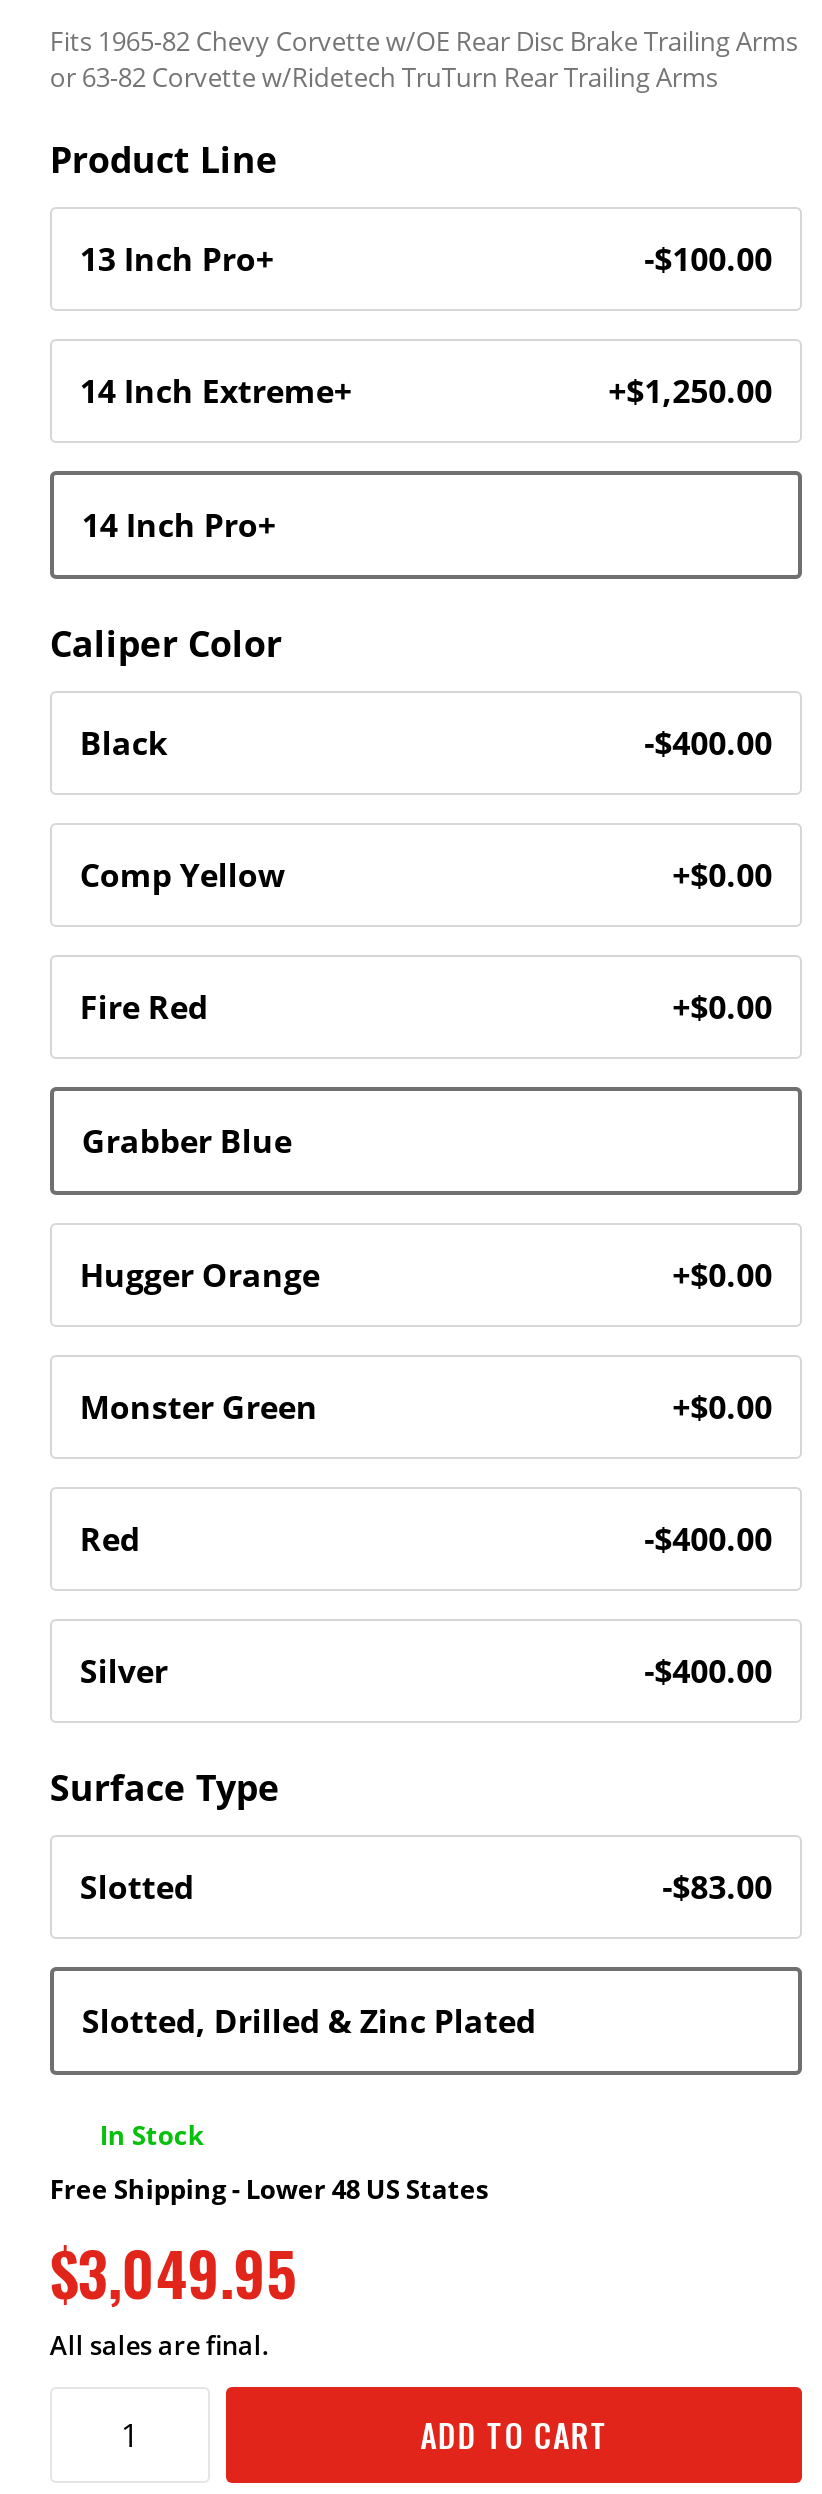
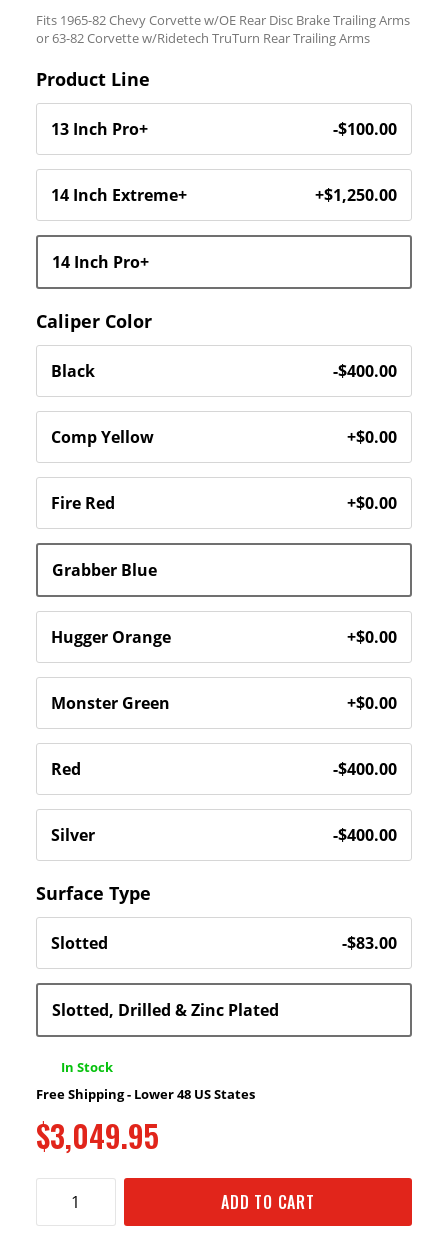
[50,2327,270,2363] All sales are final. -> none

